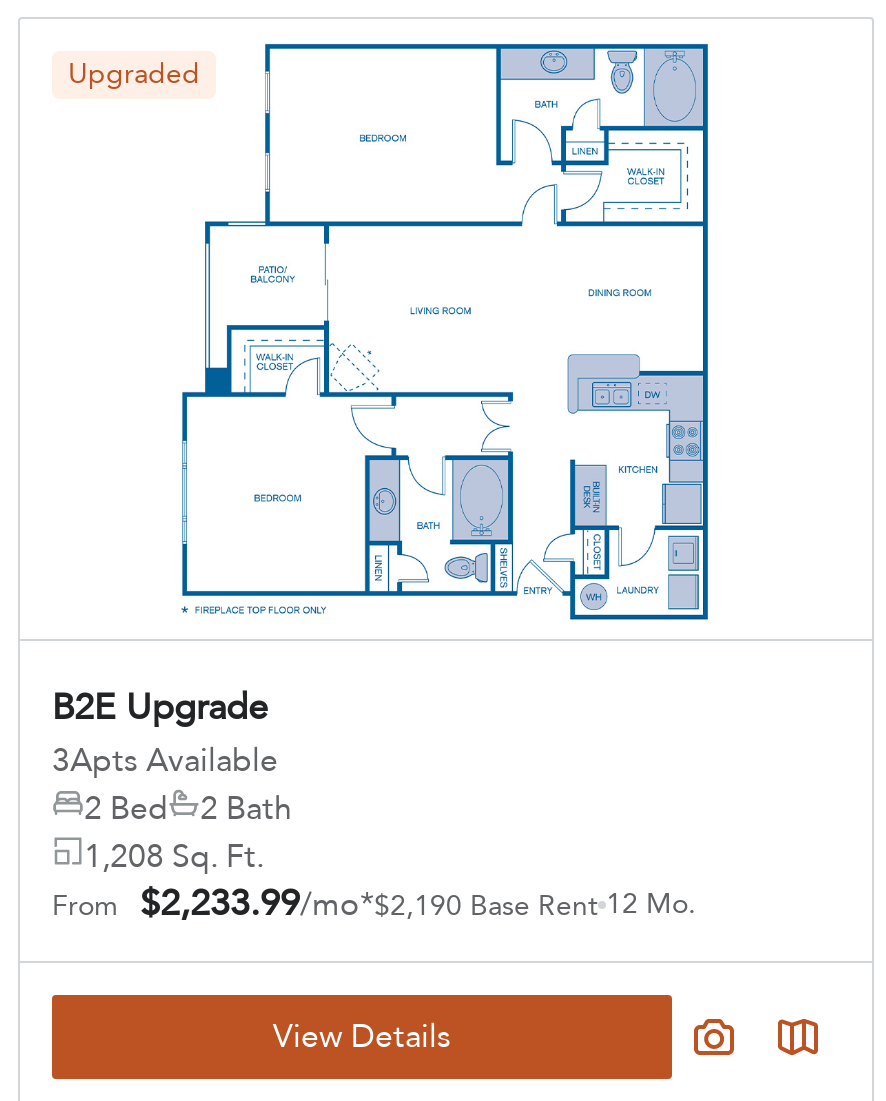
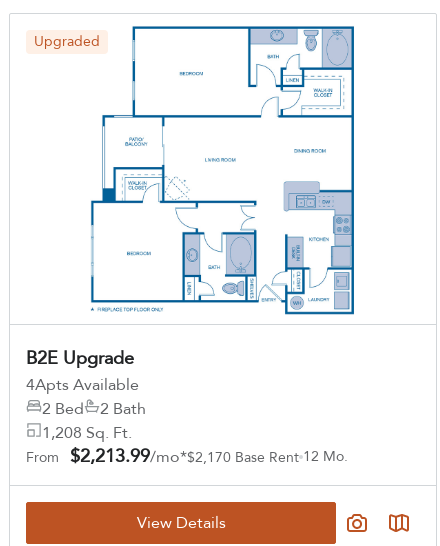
[52,739,278,783] 3Apts Available -> [26,374,139,396] 4Apts Available
[52,879,696,929] From $2,233.99/mo*$2,190 Base Rent 12 Mo. -> [26,444,348,469] From $2,213.99/mo*$2,170 Base Rent 12 Mo.

